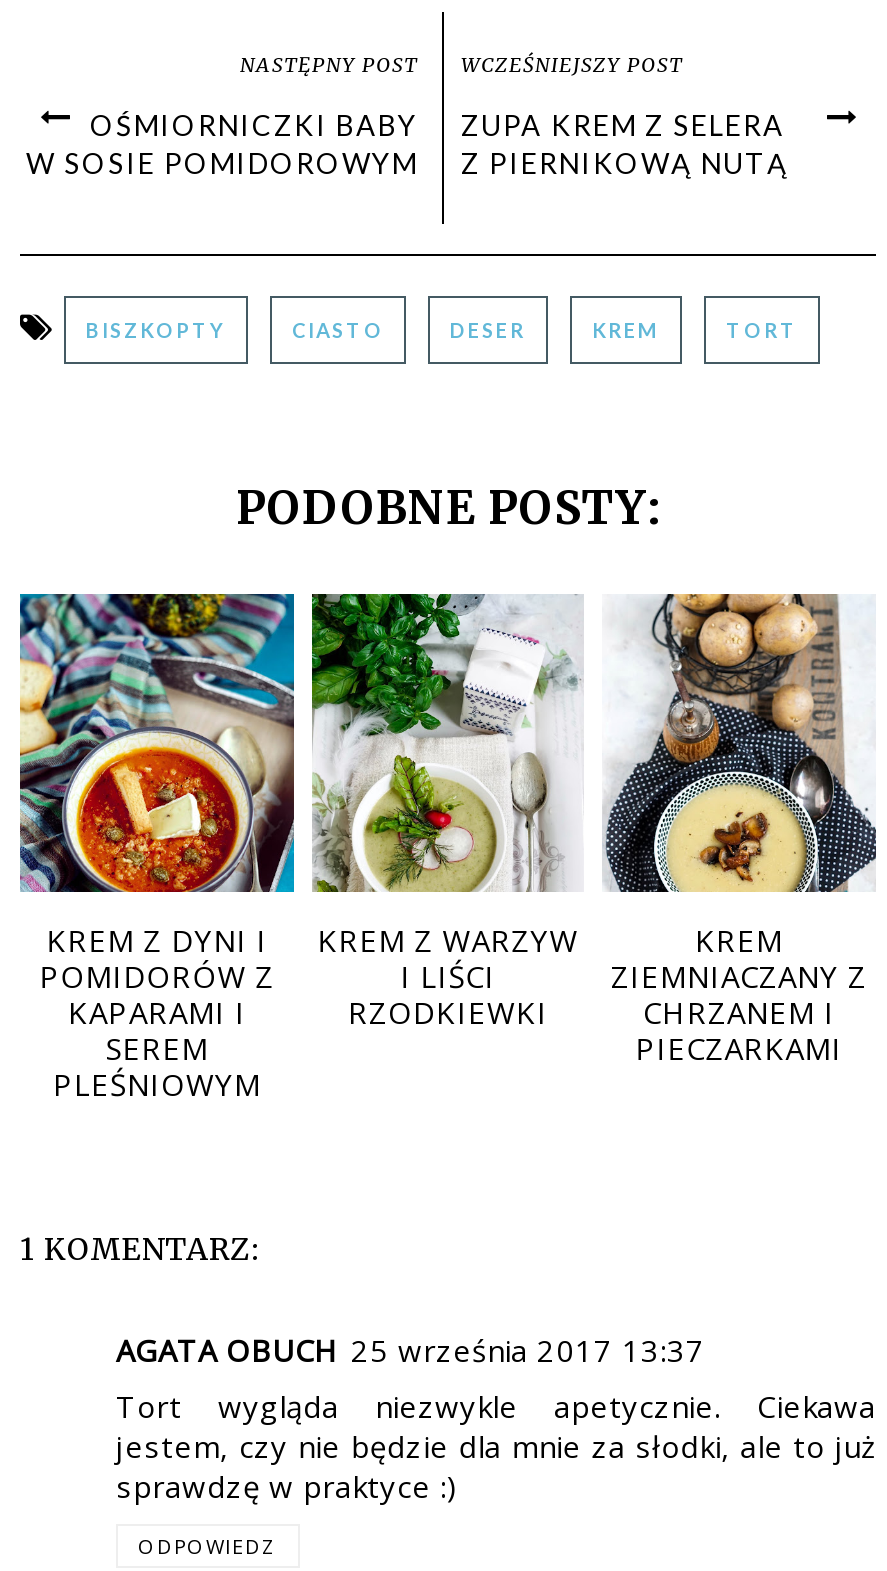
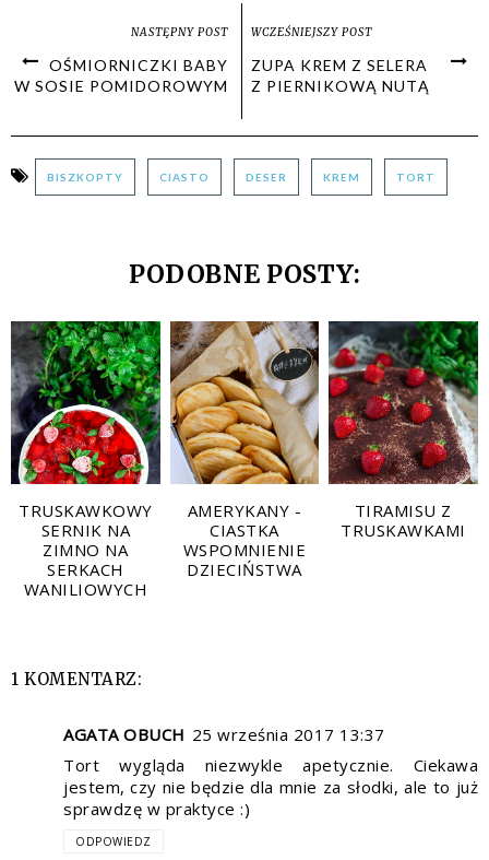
[18,592,296,1104] [image] | KREM Z DYNI I | POMIDORÓW Z | KAPARAMI I | SEREM | PLEŚNIOWYM -> [10,320,162,600] [image] | TRUSKAWKOWY | SERNIK NA | ZIMNO NA | SERKACH | WANILIOWYCH
[310,592,584,1032] [image] | KREM Z WARZYW | I LIŚCI | RZODKIEWKI -> [169,320,320,580] [image] | AMERYKANY - | CIASTKA | WSPOMNIENIE | DZIECIŃSTWA
[602,592,876,1068] [image] | KREM | ZIEMNIACZANY Z | CHRZANEM I | PIECZARKAMI -> [327,320,479,541] [image] | TIRAMISU Z | TRUSKAWKAMI

